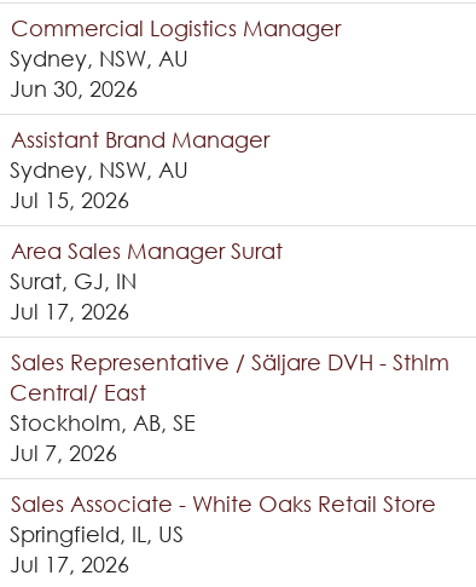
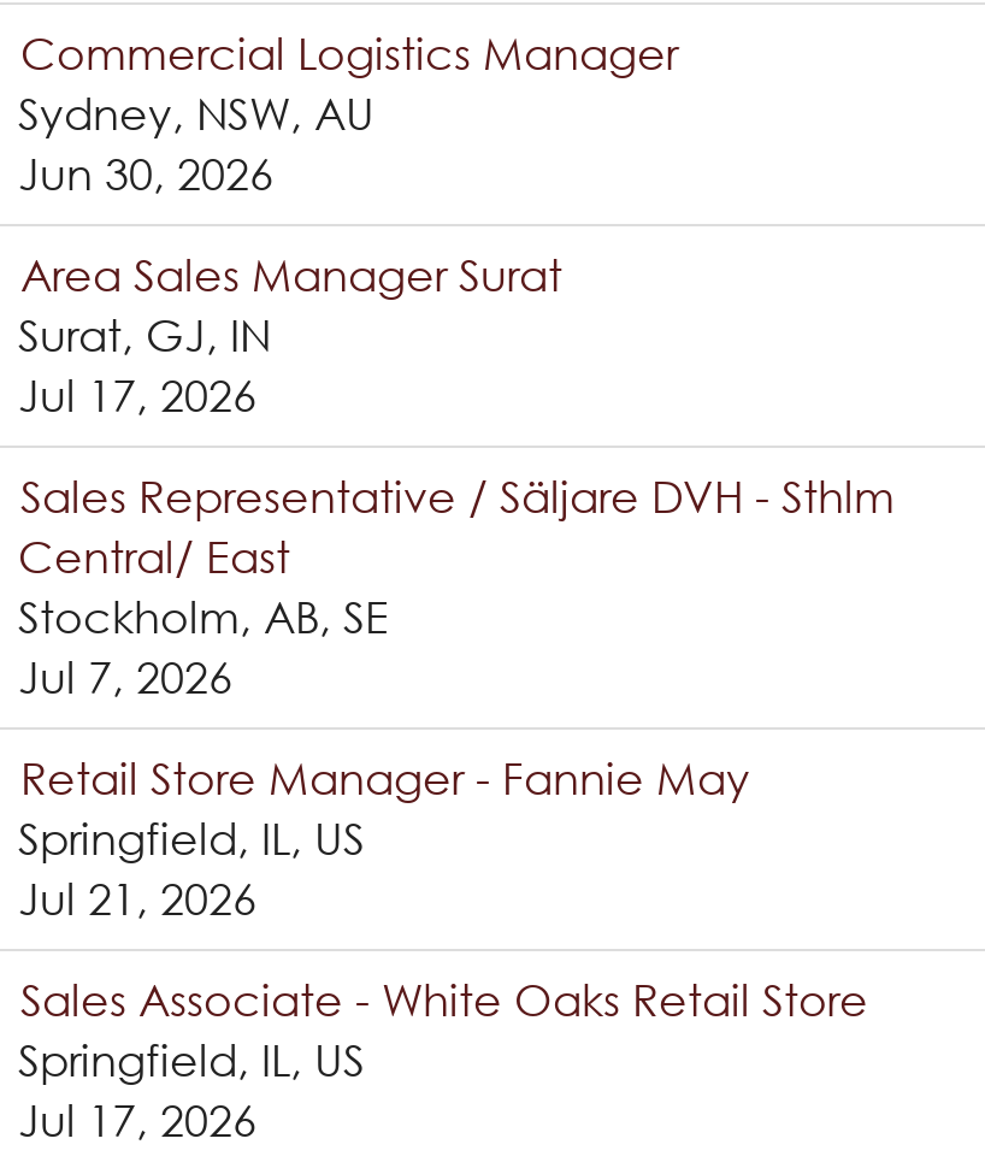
[10,125,269,212] Assistant Brand Manager | Sydney, NSW, AU | Jul 15, 2026 -> none
moved [10,237,449,465] -> [18,247,895,702]: Area Sales Manager Surat | Surat, GJ, IN | Jul 17, 2026 | Sales Representative / Säljare DVH - Sthlm | Central/ East | Stockholm, AB, SE | Jul 7, 2026
none -> [18,750,750,924] Retail Store Manager - Fannie May | Springfield, IL, US | Jul 21, 2026

